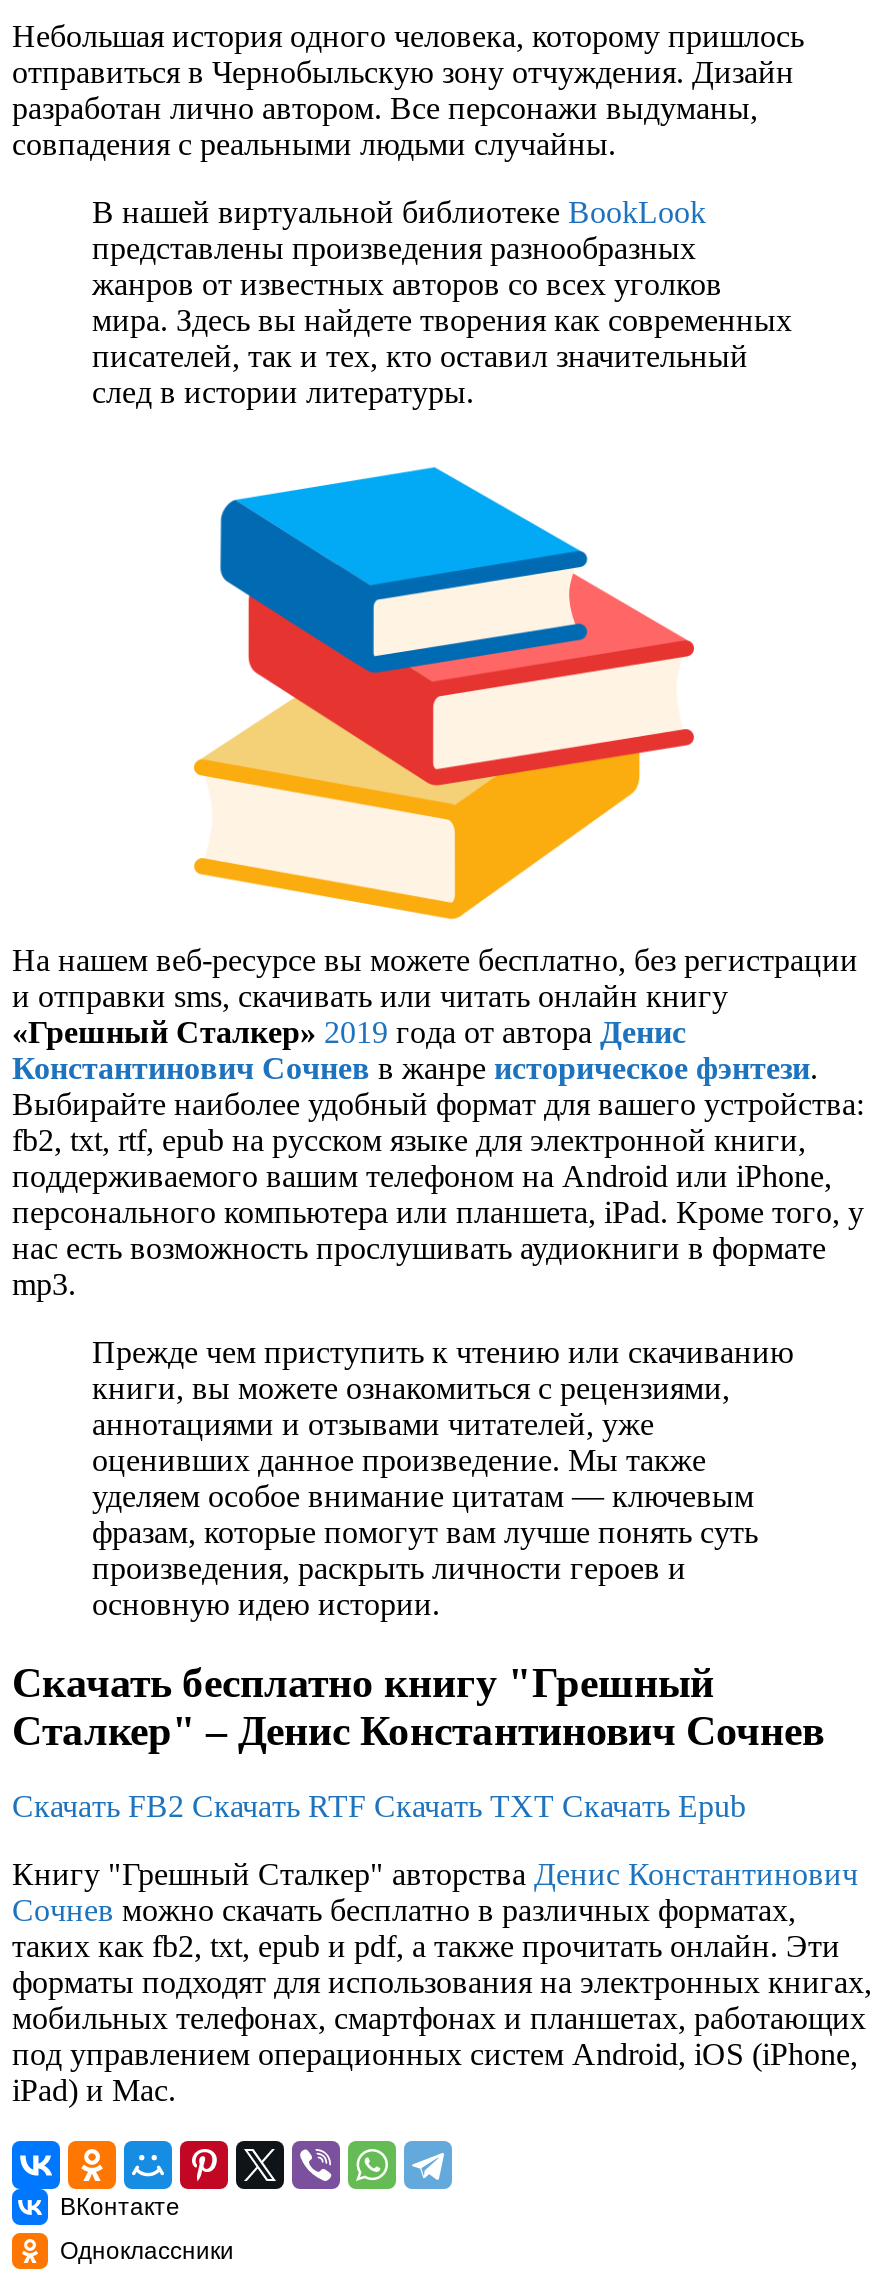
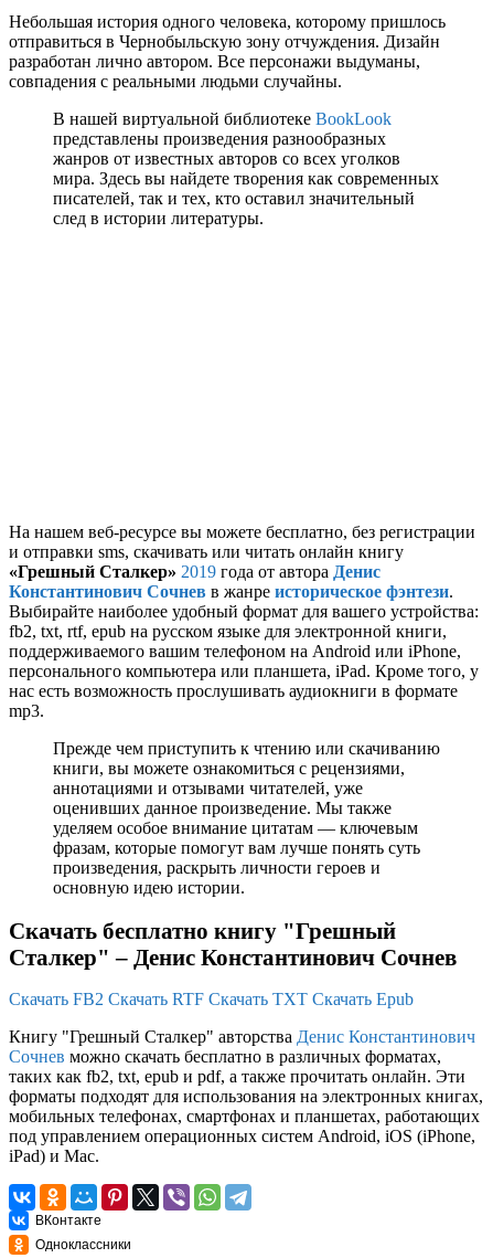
[192,465,696,921] [image] -> none

